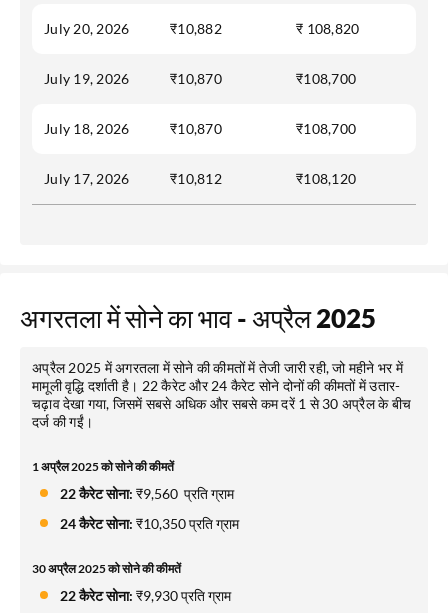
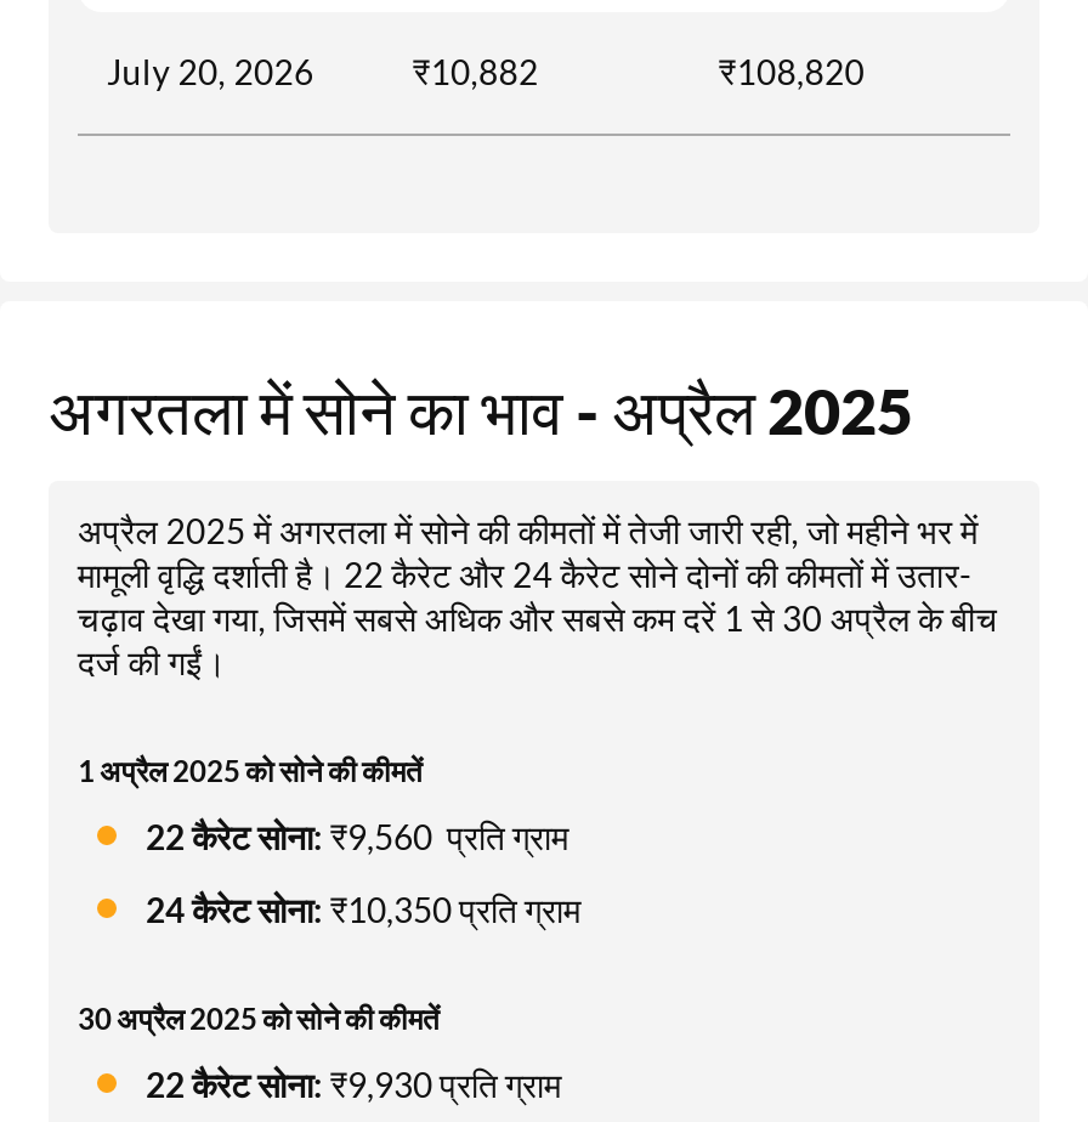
[44,20,359,187] ₹ 108,820 | July 19, 2026 | ₹10,870 | ₹108,700 | July 18, 2026 | ₹10,870 | ₹108,700 | July 17, 2026 | ₹10,812 | ₹108,120 -> [719,51,865,92] ₹108,820

